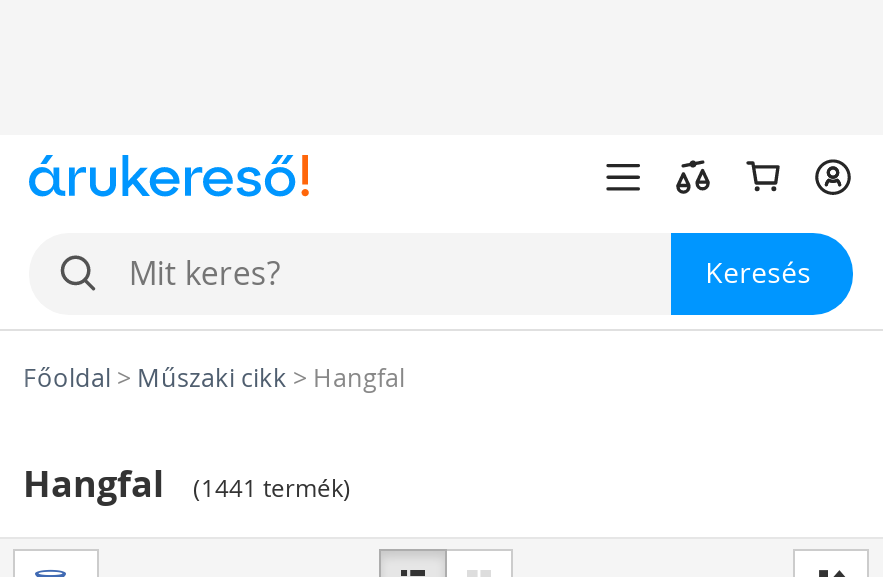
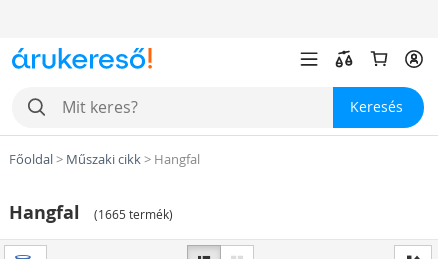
[23,458,351,508] Hangfal (1441 termék) -> [9,199,173,224] Hangfal (1665 termék)

